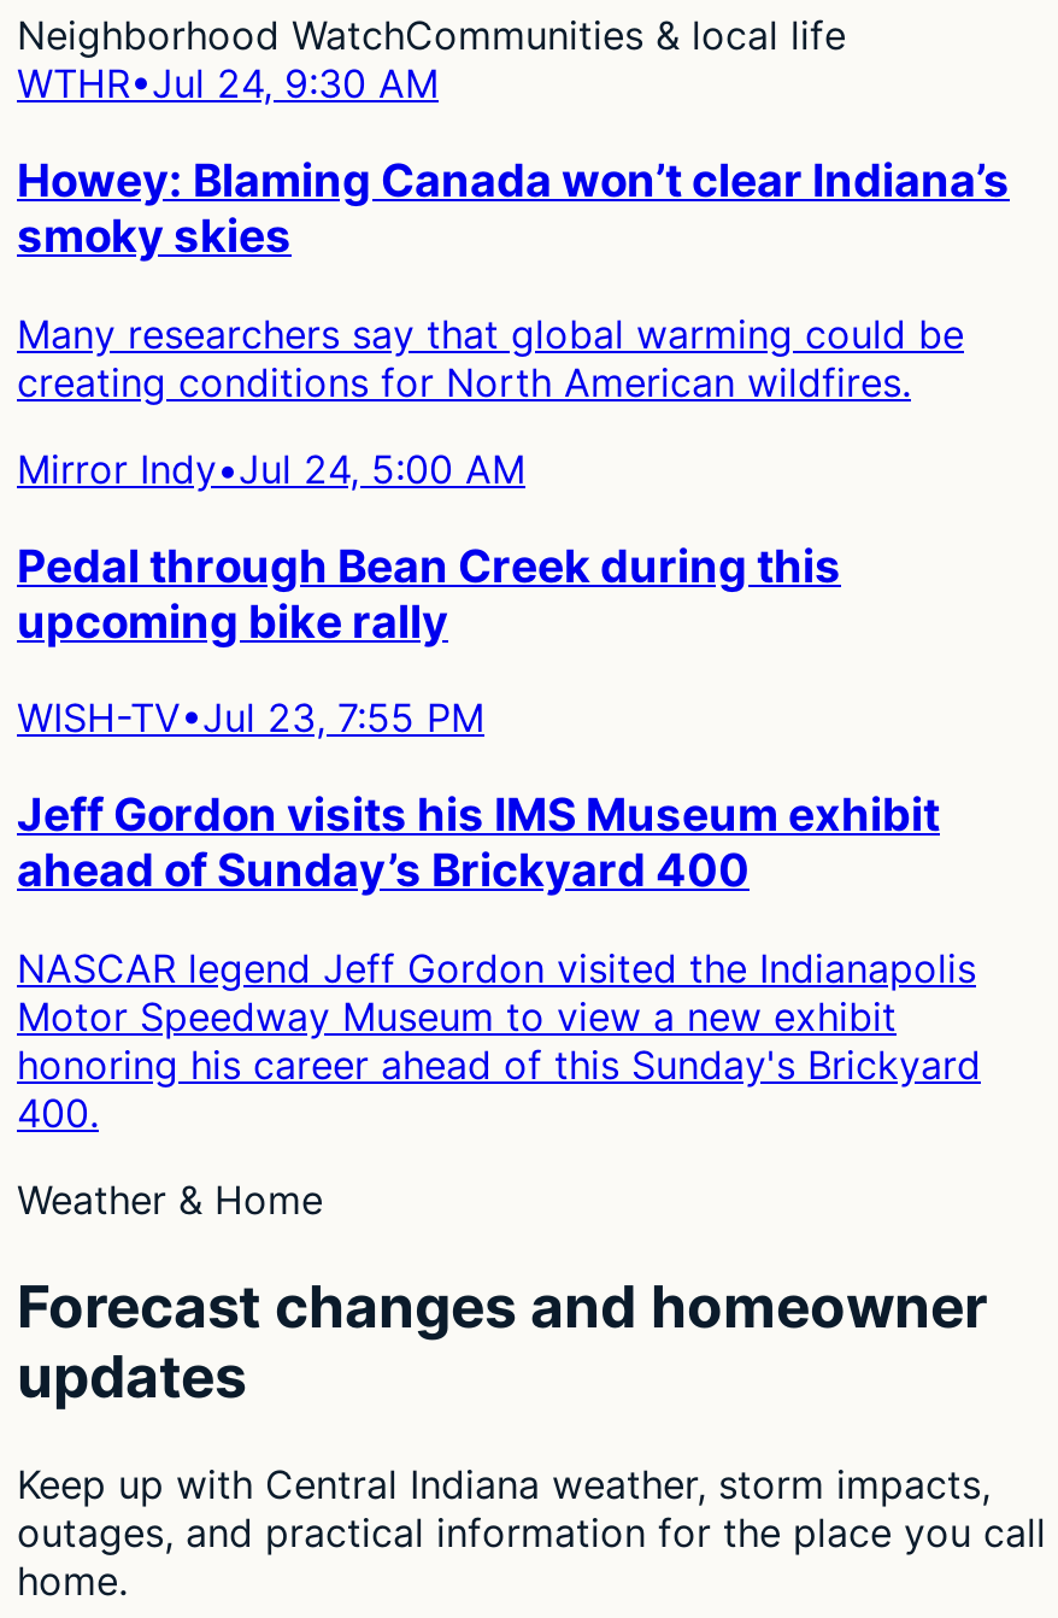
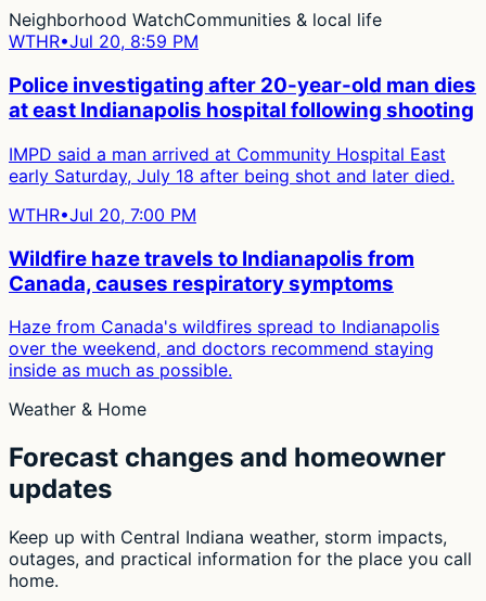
[17,60,1010,1136] WTHR•Jul 24, 9:30 AM | Howey: Blaming Canada won’t clear Indiana’s | smoky skies | Many researchers say that global warming could be | creating conditions for North American wildfires. | Mirror Indy•Jul 24, 5:00 AM | Pedal through Bean Creek during this | upcoming bike rally | WISH-TV•Jul 23, 7:55 PM | Jeff Gordon visits his IMS Museum exhibit | ahead of Sunday’s Brickyard 400 | NASCAR legend Jeff Gordon visited the Indianapolis | Motor Speedway Museum to view a new exhibit | honoring his career ahead of this Sunday's Brickyard | 400. -> [9,31,476,381] WTHR•Jul 20, 8:59 PM | Police investigating after 20-year-old man dies | at east Indianapolis hospital following shooting | IMPD said a man arrived at Community Hospital East | early Saturday, July 18 after being shot and later died. | WTHR•Jul 20, 7:00 PM | Wildfire haze travels to Indianapolis from | Canada, causes respiratory symptoms | Haze from Canada's wildfires spread to Indianapolis | over the weekend, and doctors recommend staying | inside as much as possible.

